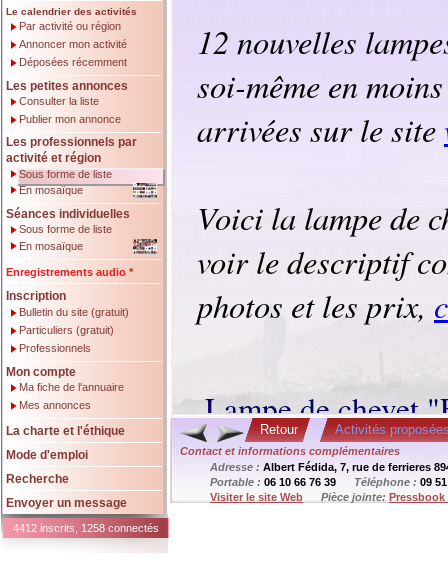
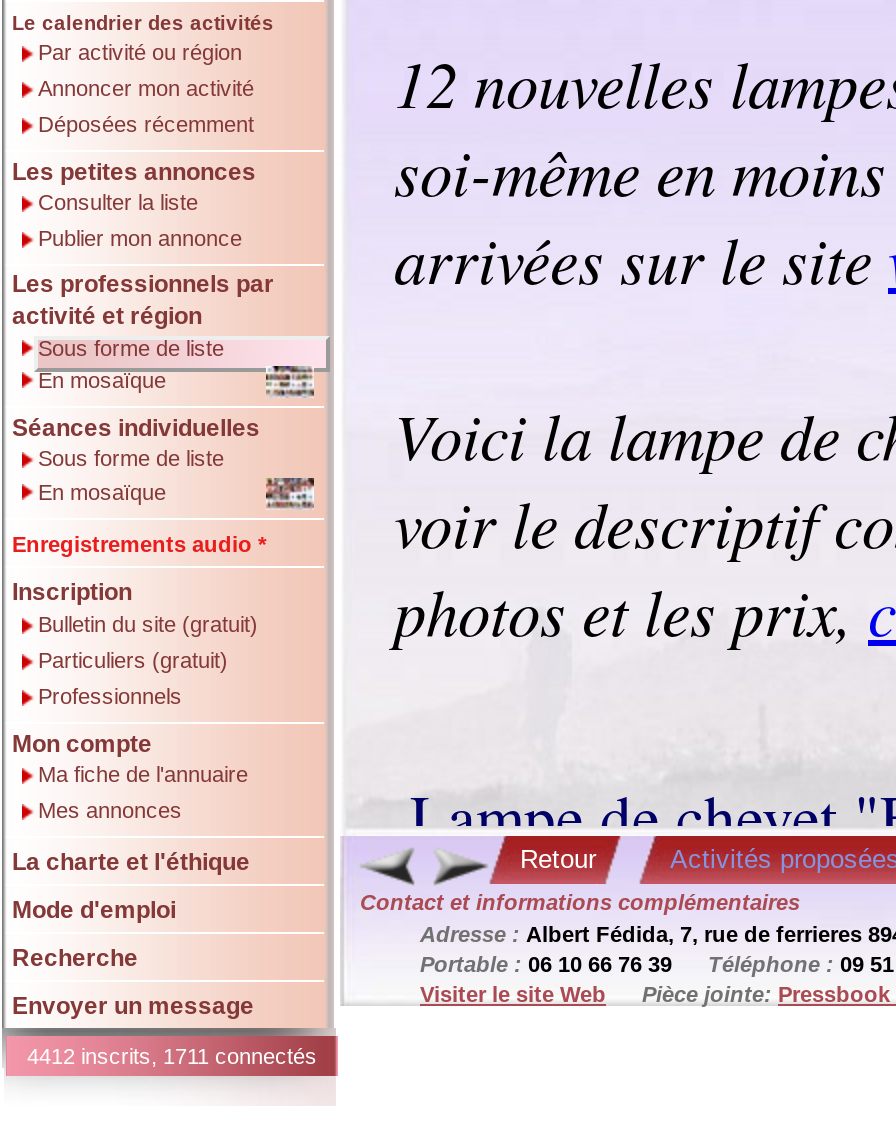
[13,522,159,534] 4412 inscrits, 1258 connectés -> [27,1044,317,1068] 4412 inscrits, 1711 connectés

